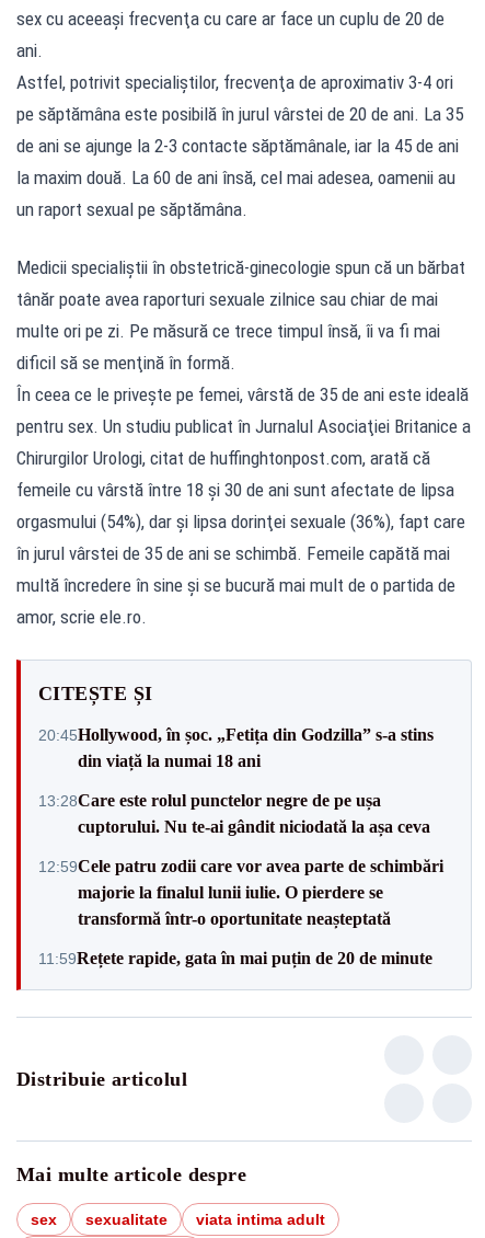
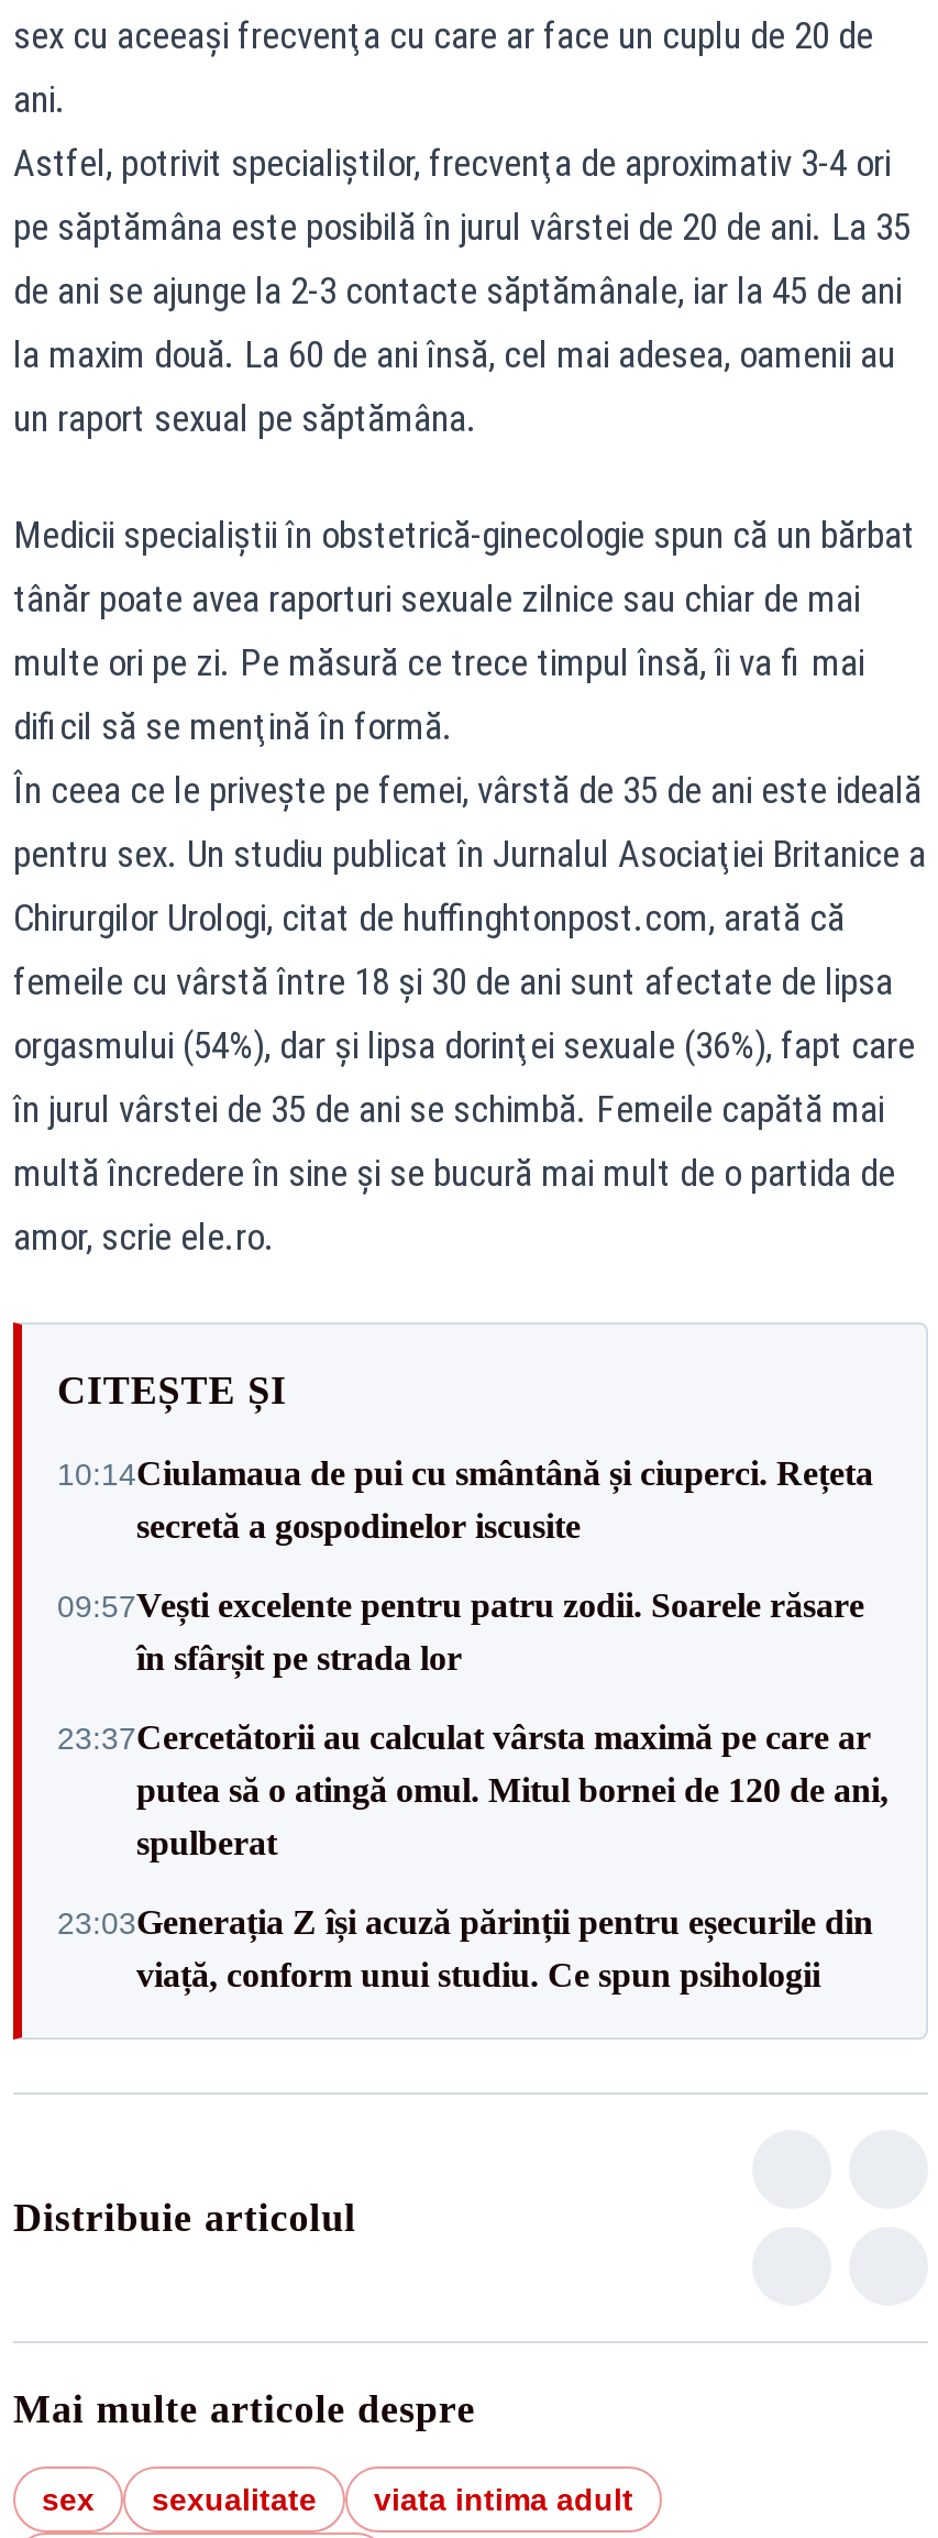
[38,725,434,770] 20:45Hollywood, în șoc. „Fetița din Godzilla” s-a stins | din viață la numai 18 ani -> [57,1454,873,1545] 10:14Ciulamaua de pui cu smântână și ciuperci. Rețeta | secretă a gospodinelor iscusite
[38,790,430,835] 13:28Care este rolul punctelor negre de pe ușa | cuptorului. Nu te-ai gândit niciodată la așa ceva -> [57,1586,864,1677] 09:57Vești excelente pentru patru zodii. Soarele răsare | în sfârșit pe strada lor
[38,856,443,927] 12:59Cele patru zodii care vor avea parte de schimbări | majorie la finalul lunii iulie. O pierdere se | transformă într-o oportunitate neașteptată -> [57,1718,889,1861] 23:37Cercetătorii au calculat vârsta maximă pe care ar | putea să o atingă omul. Mitul bornei de 120 de ani, | spulberat
[38,948,432,967] 11:59Rețete rapide, gata în mai puțin de 20 de minute -> [57,1903,873,1993] 23:03Generația Z își acuză părinții pentru eșecurile din | viață, conform unui studiu. Ce spun psihologii

